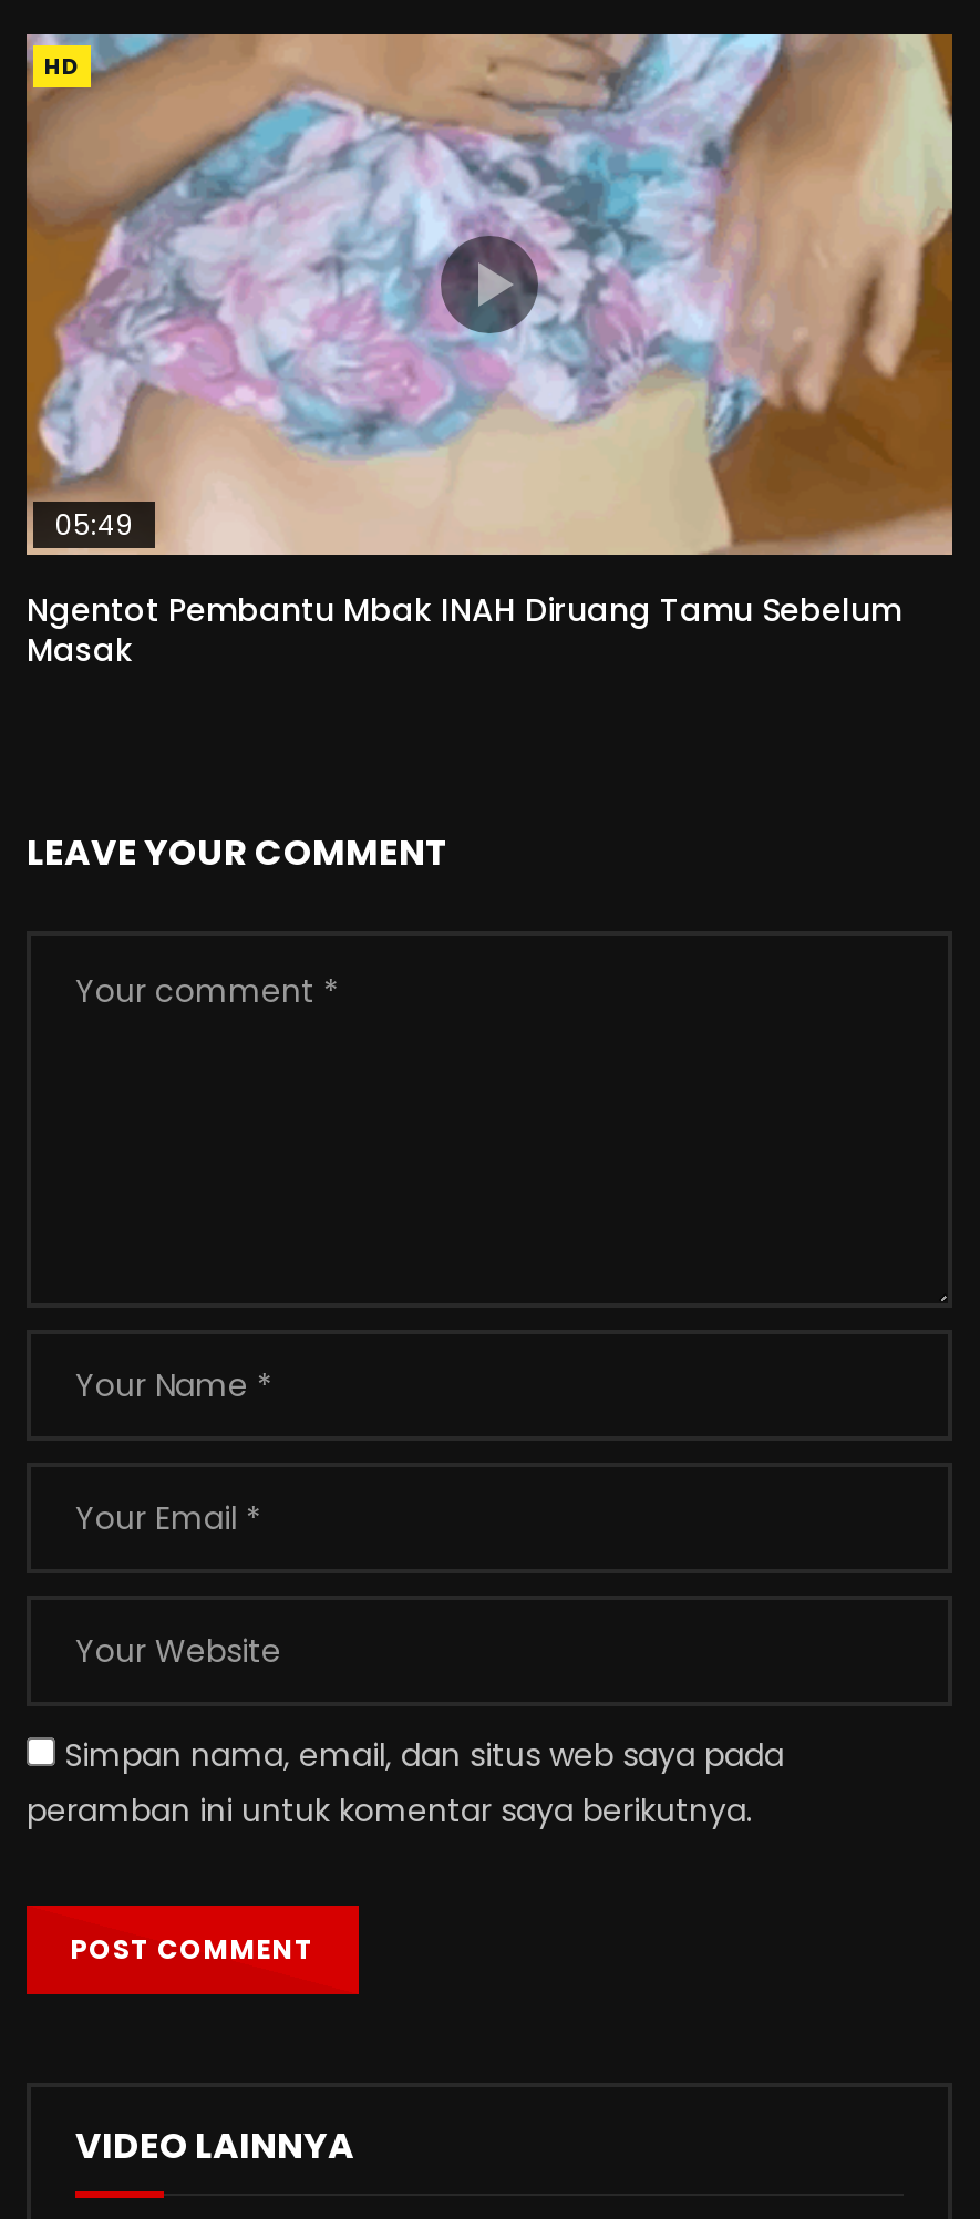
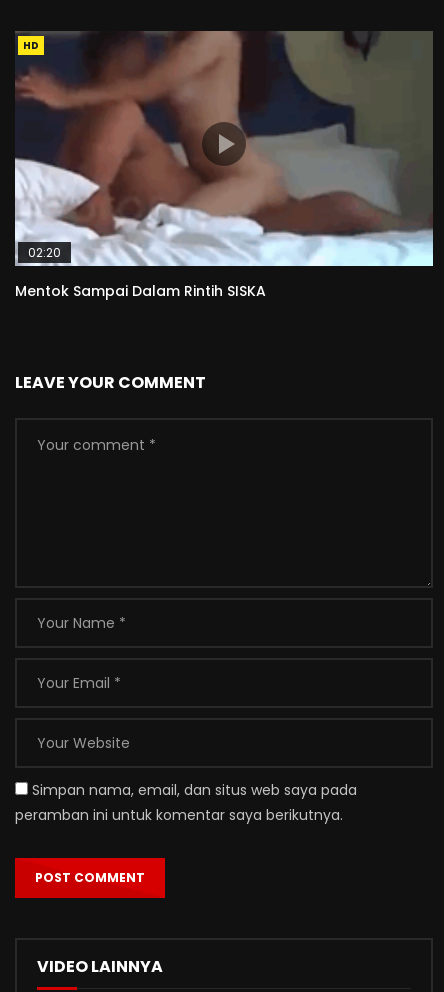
[24,32,952,557] [image] | 05:49 -> [14,31,434,267] [image] | 02:20
[27,589,901,673] Ngentot Pembantu Mbak INAH Diruang Tamu Sebelum | Masak -> [15,281,266,301] Mentok Sampai Dalam Rintih SISKA

